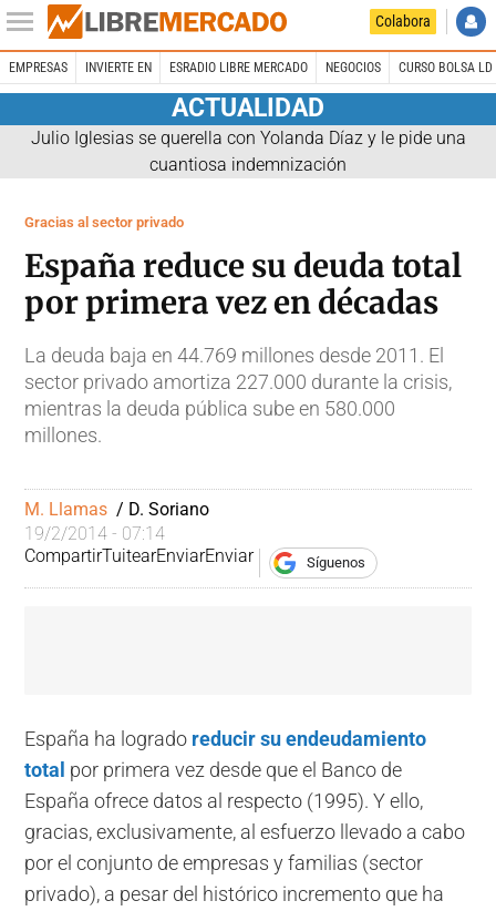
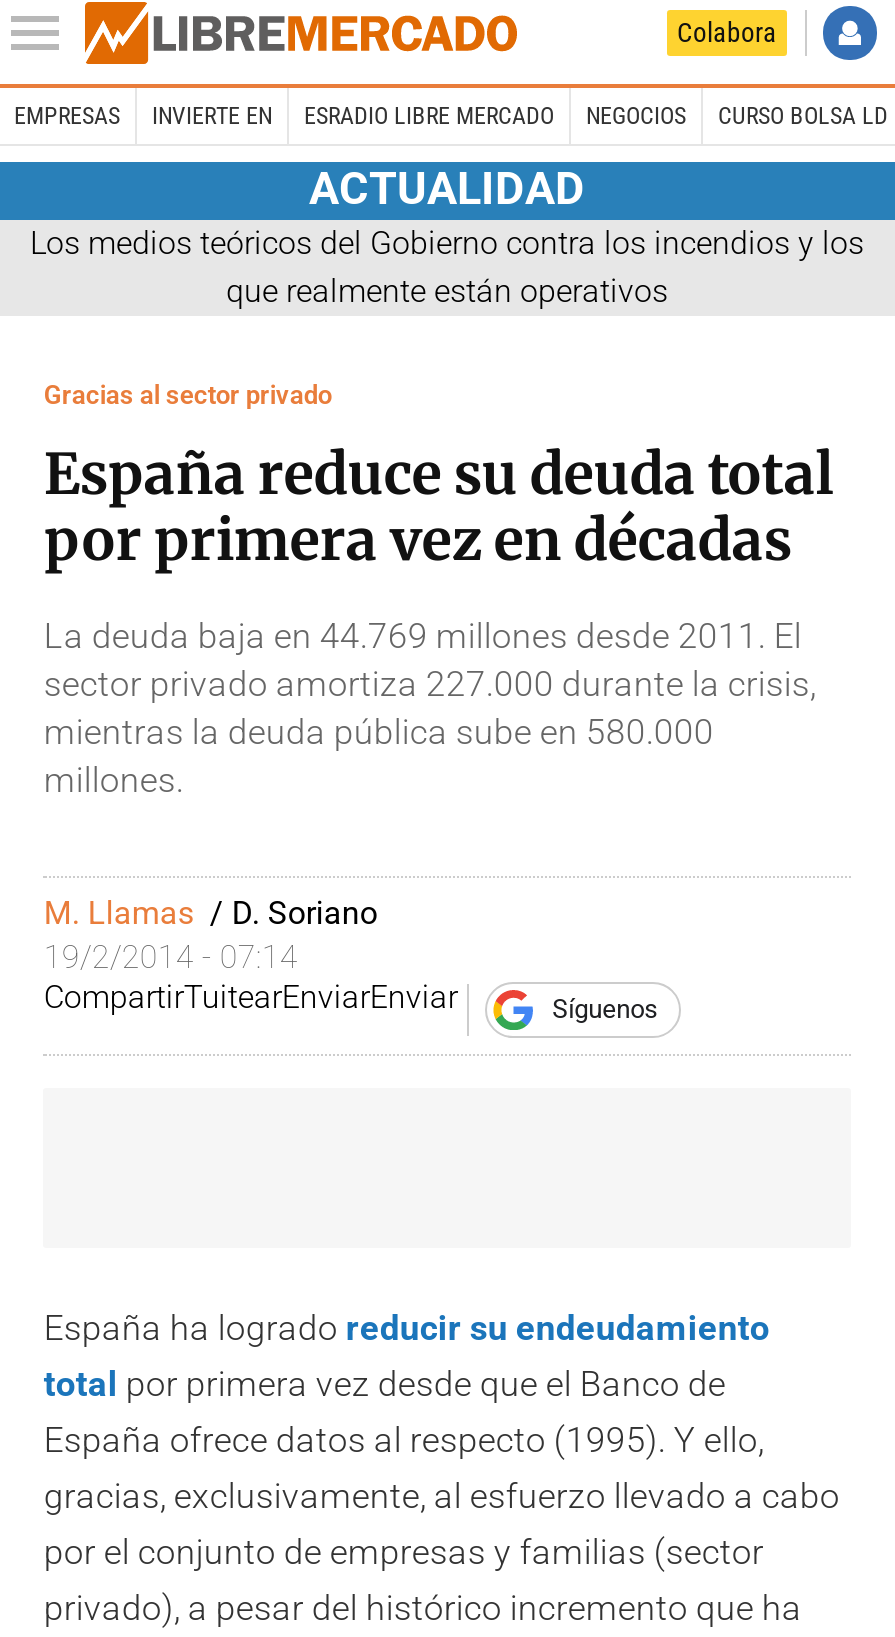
[30,127,466,175] Julio Iglesias se querella con Yolanda Díaz y le pide una | cuantiosa indemnización -> [30,223,864,309] Los medios teóricos del Gobierno contra los incendios y los | que realmente están operativos

